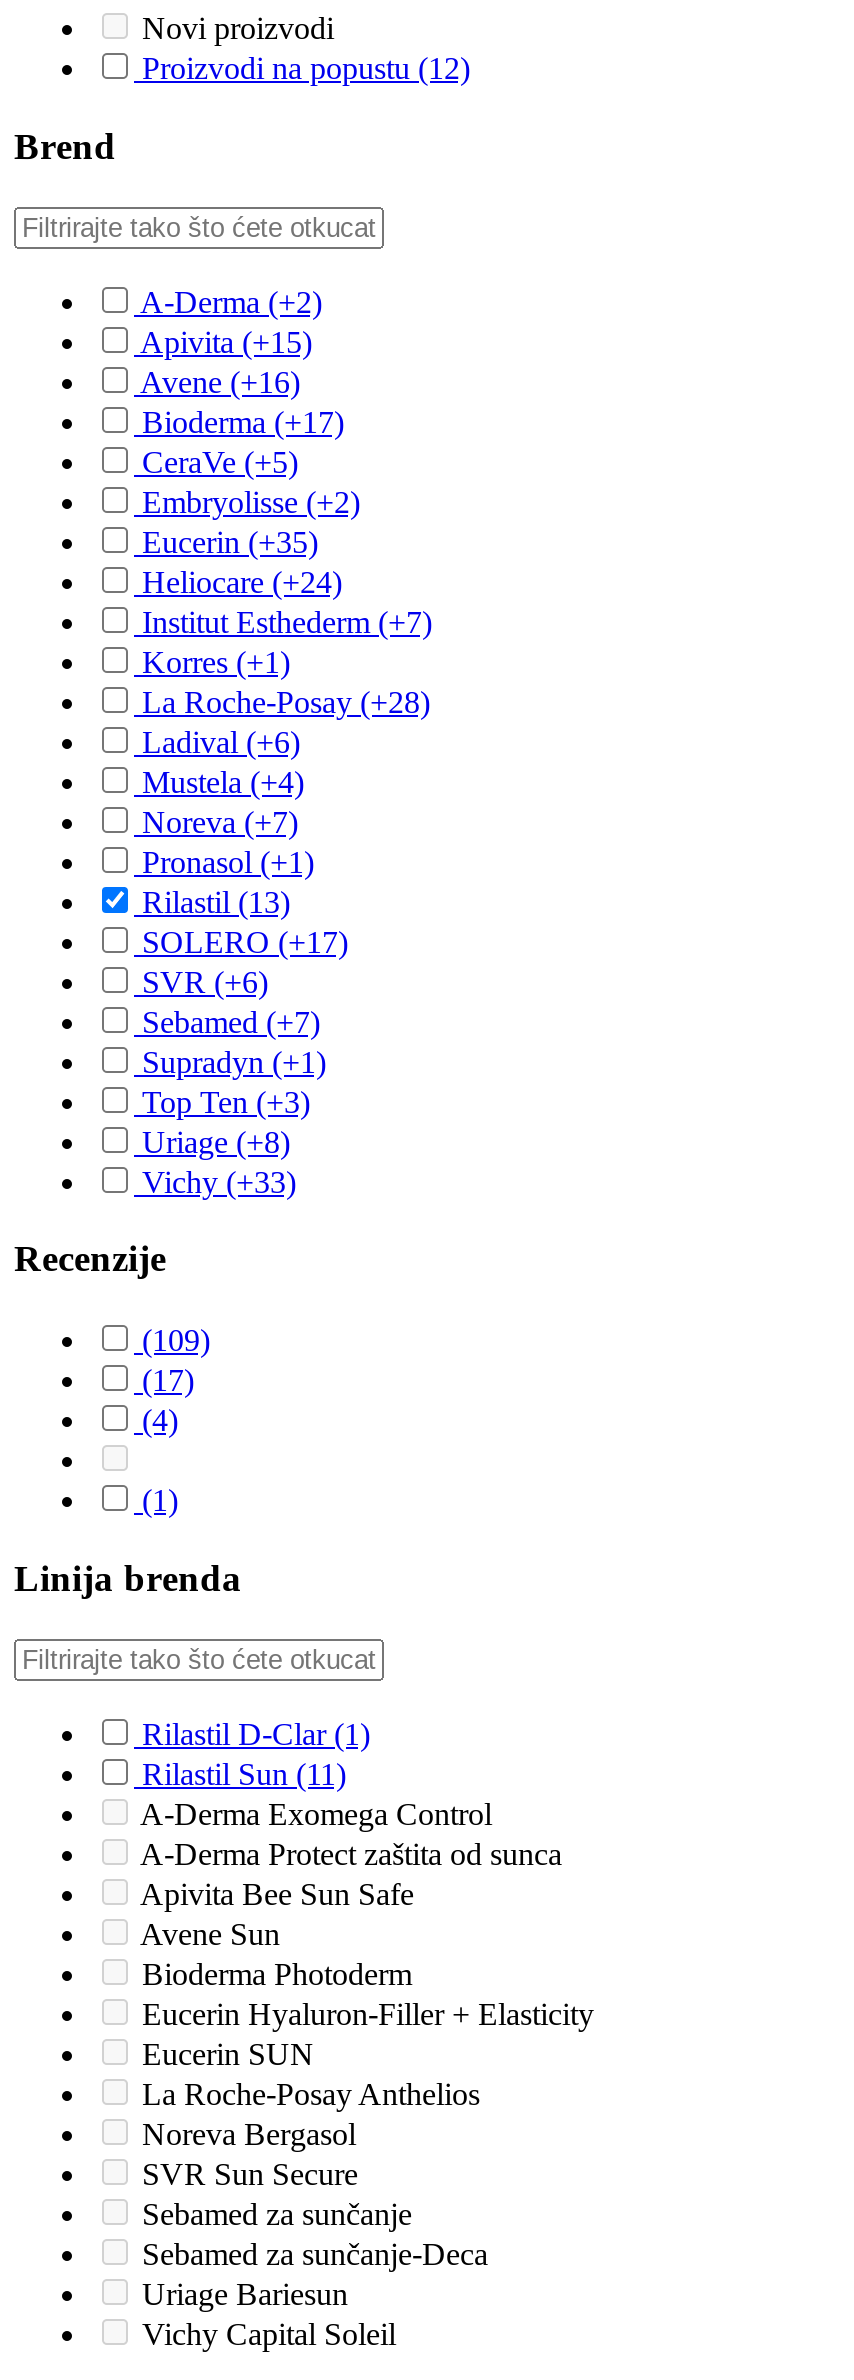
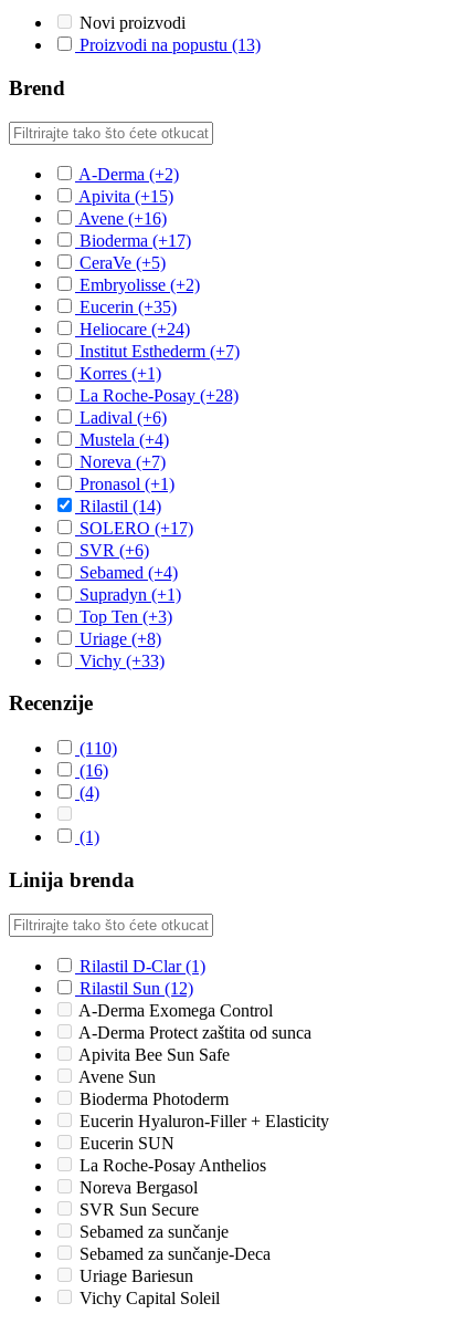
[142,52,470,86] Proizvodi na popustu (12) -> [80,36,261,55] Proizvodi na popustu (13)
[142,884,290,918] Rilastil (13) -> [80,496,161,515] Rilastil (14)
[142,1004,320,1038] Sebamed (+7) -> [80,563,178,581] Sebamed (+4)
[142,1323,210,1357] (109) -> [80,739,117,758] (110)
[142,1363,194,1397] (17) -> [80,761,108,780] (16)
[142,1756,346,1790] Rilastil Sun (11) -> [80,978,193,997] Rilastil Sun (12)

